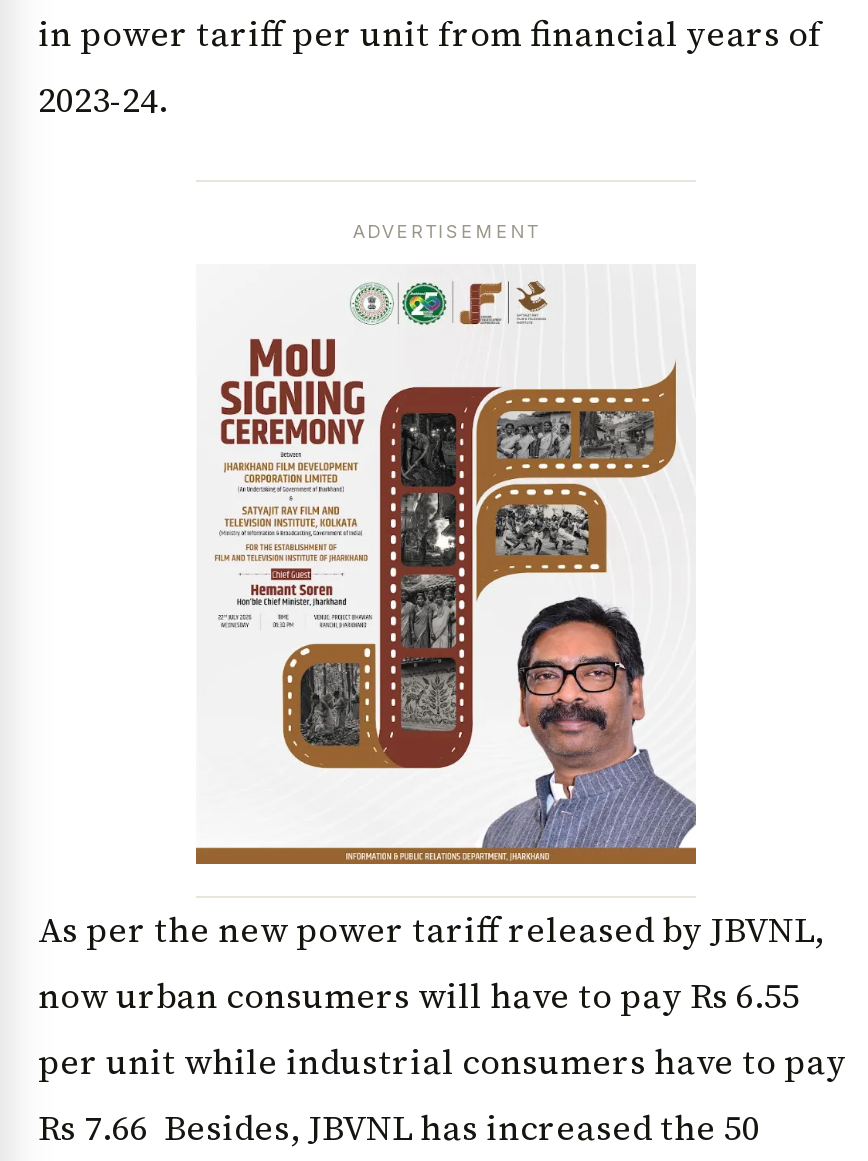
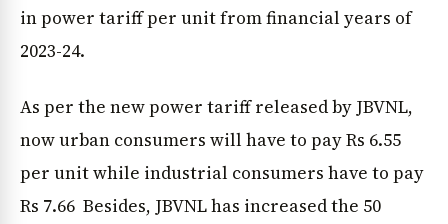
[353,219,539,241] ADVERTISEMENT -> none
[194,278,698,866] [image] -> none

